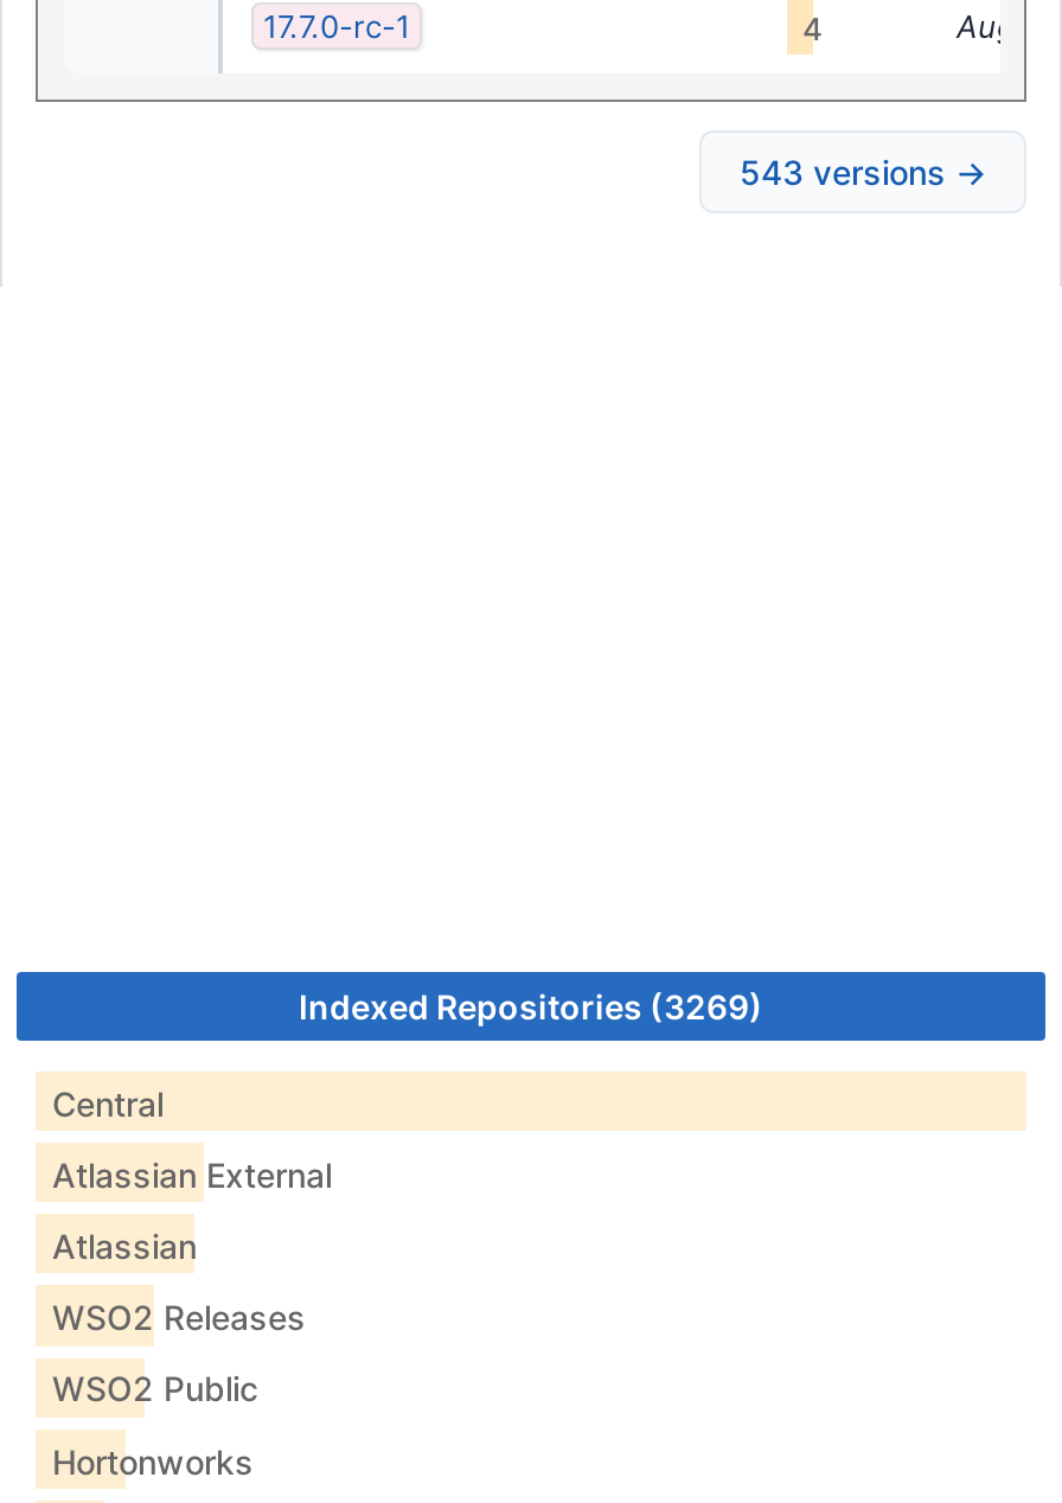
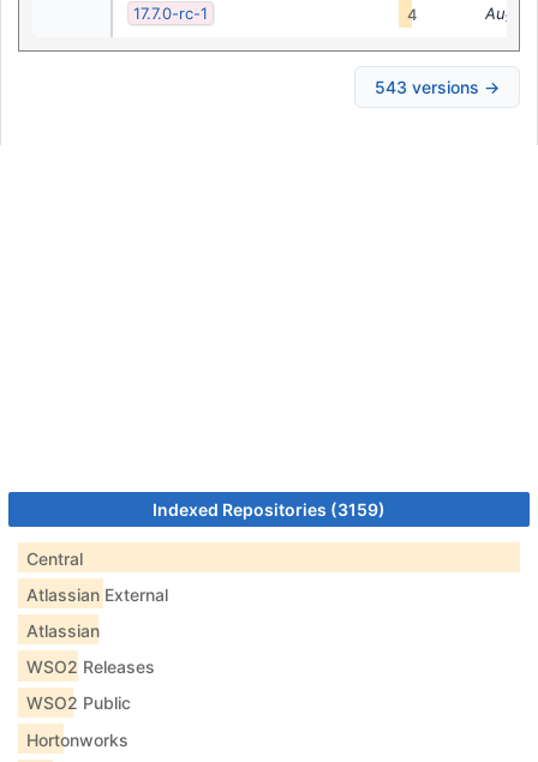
[299,986,763,1027] Indexed Repositories (3269) -> [153,499,385,520] Indexed Repositories (3159)

